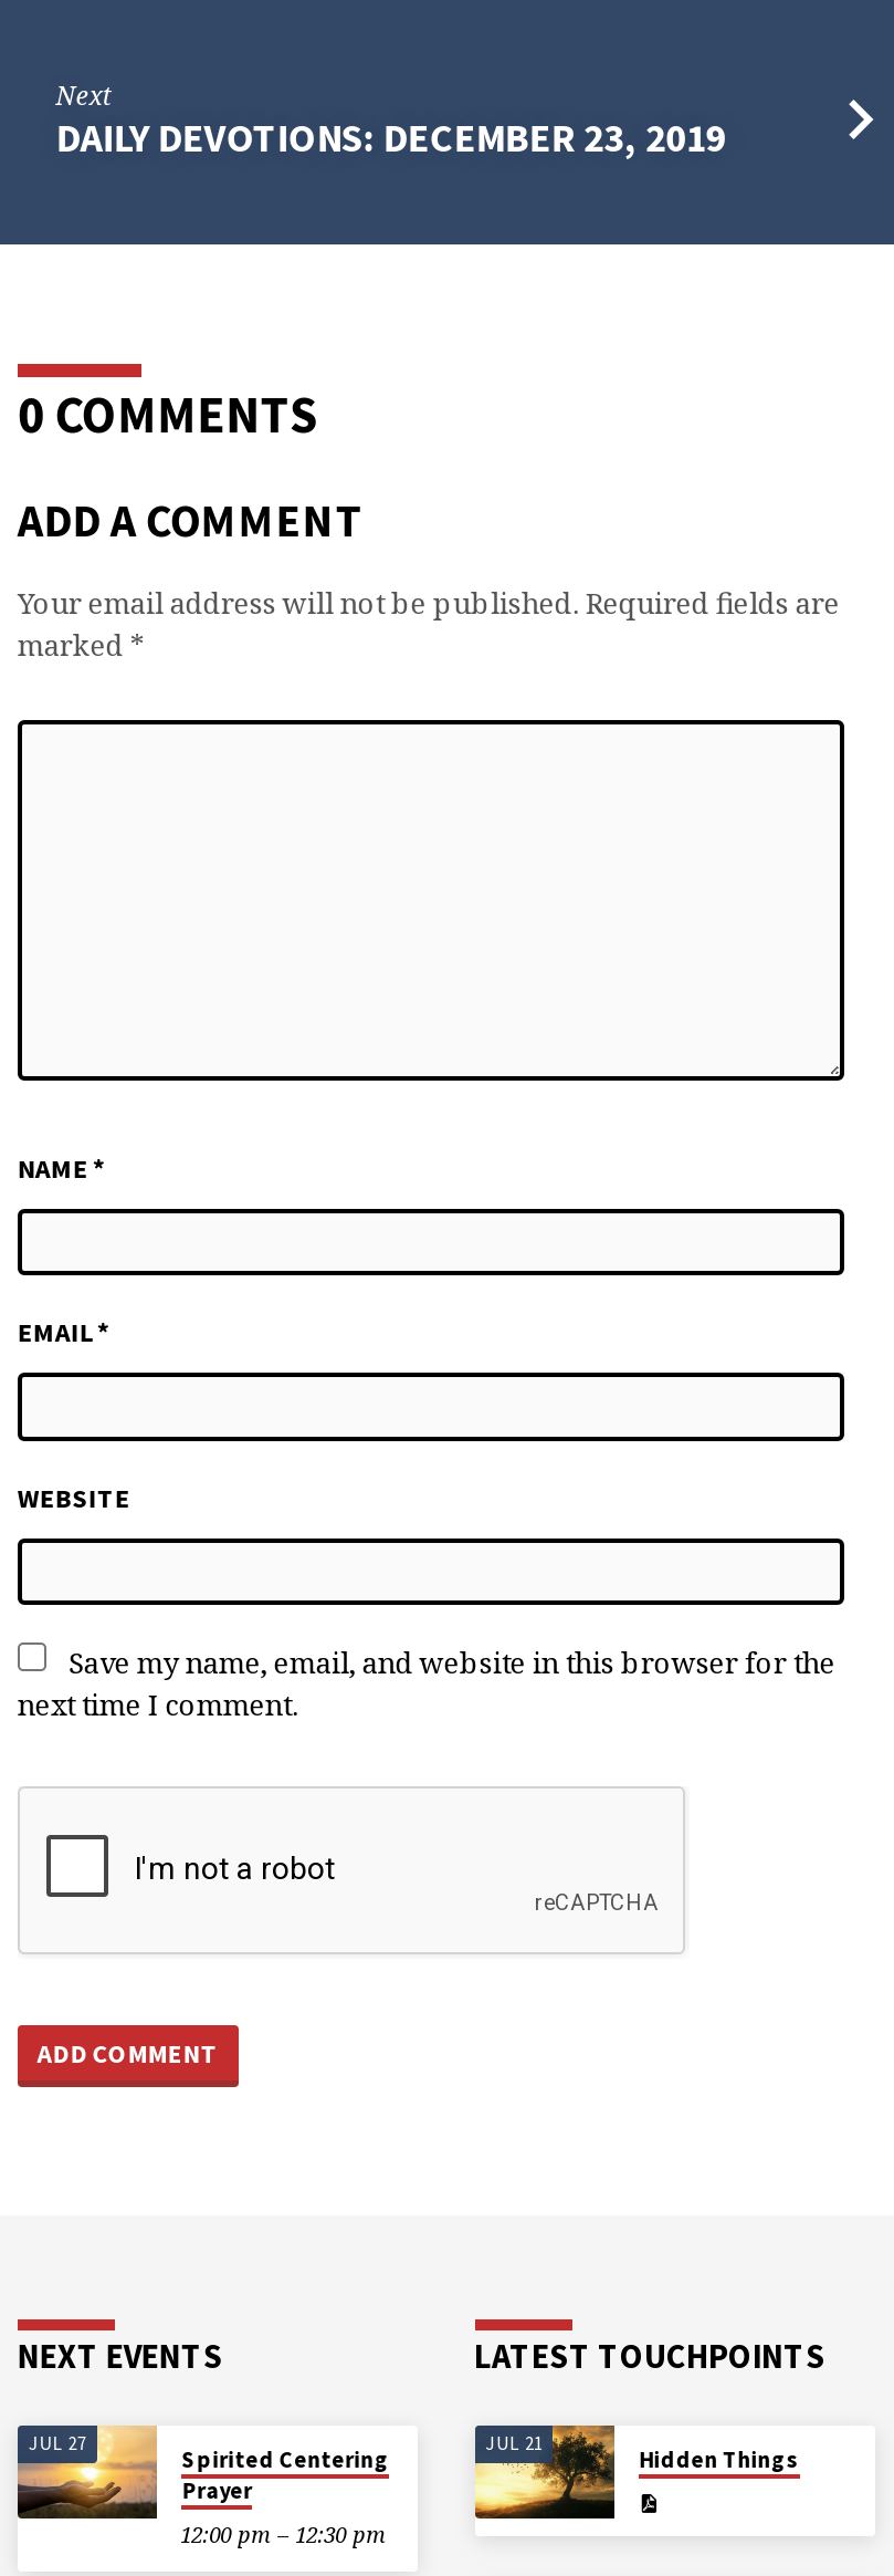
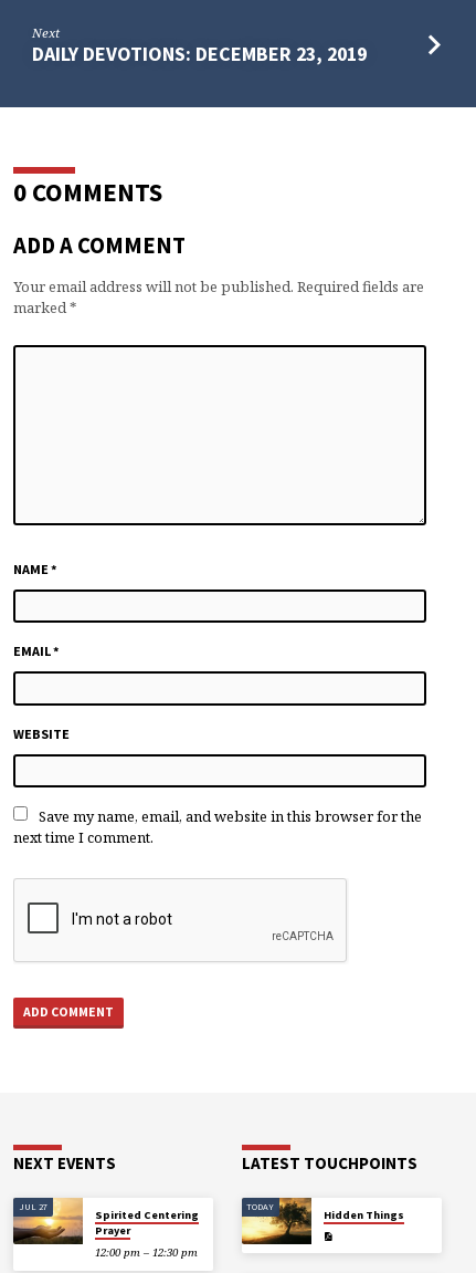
[485,2431,542,2455] JUL 21 -> [247,1200,274,1213] TODAY

